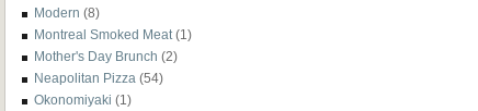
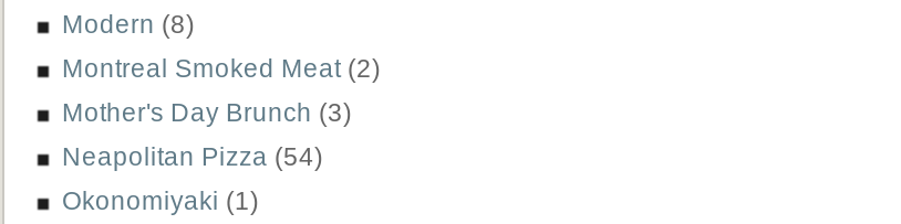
[34,27,192,41] Montreal Smoked Meat (1) -> [62,54,381,83] Montreal Smoked Meat (2)
[34,49,178,63] Mother's Day Brunch (2) -> [62,98,352,127] Mother's Day Brunch (3)

